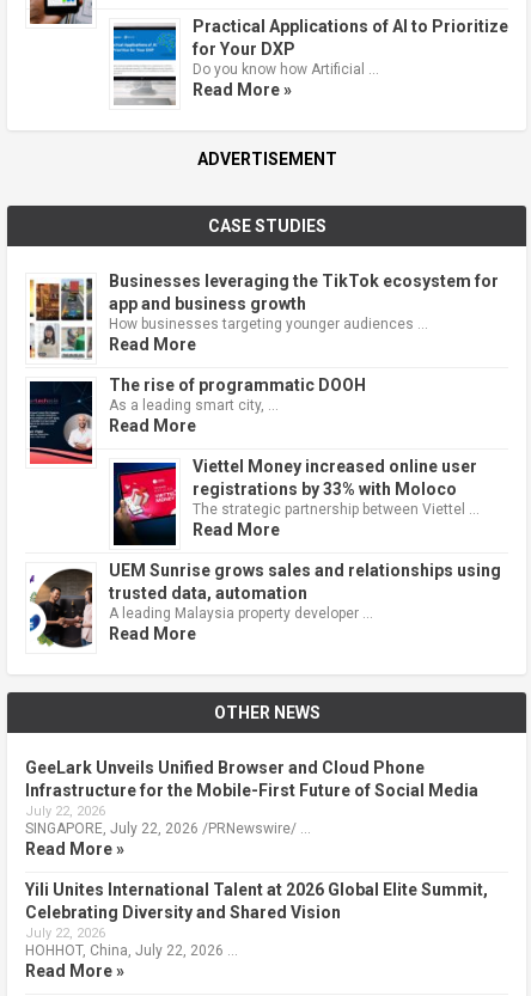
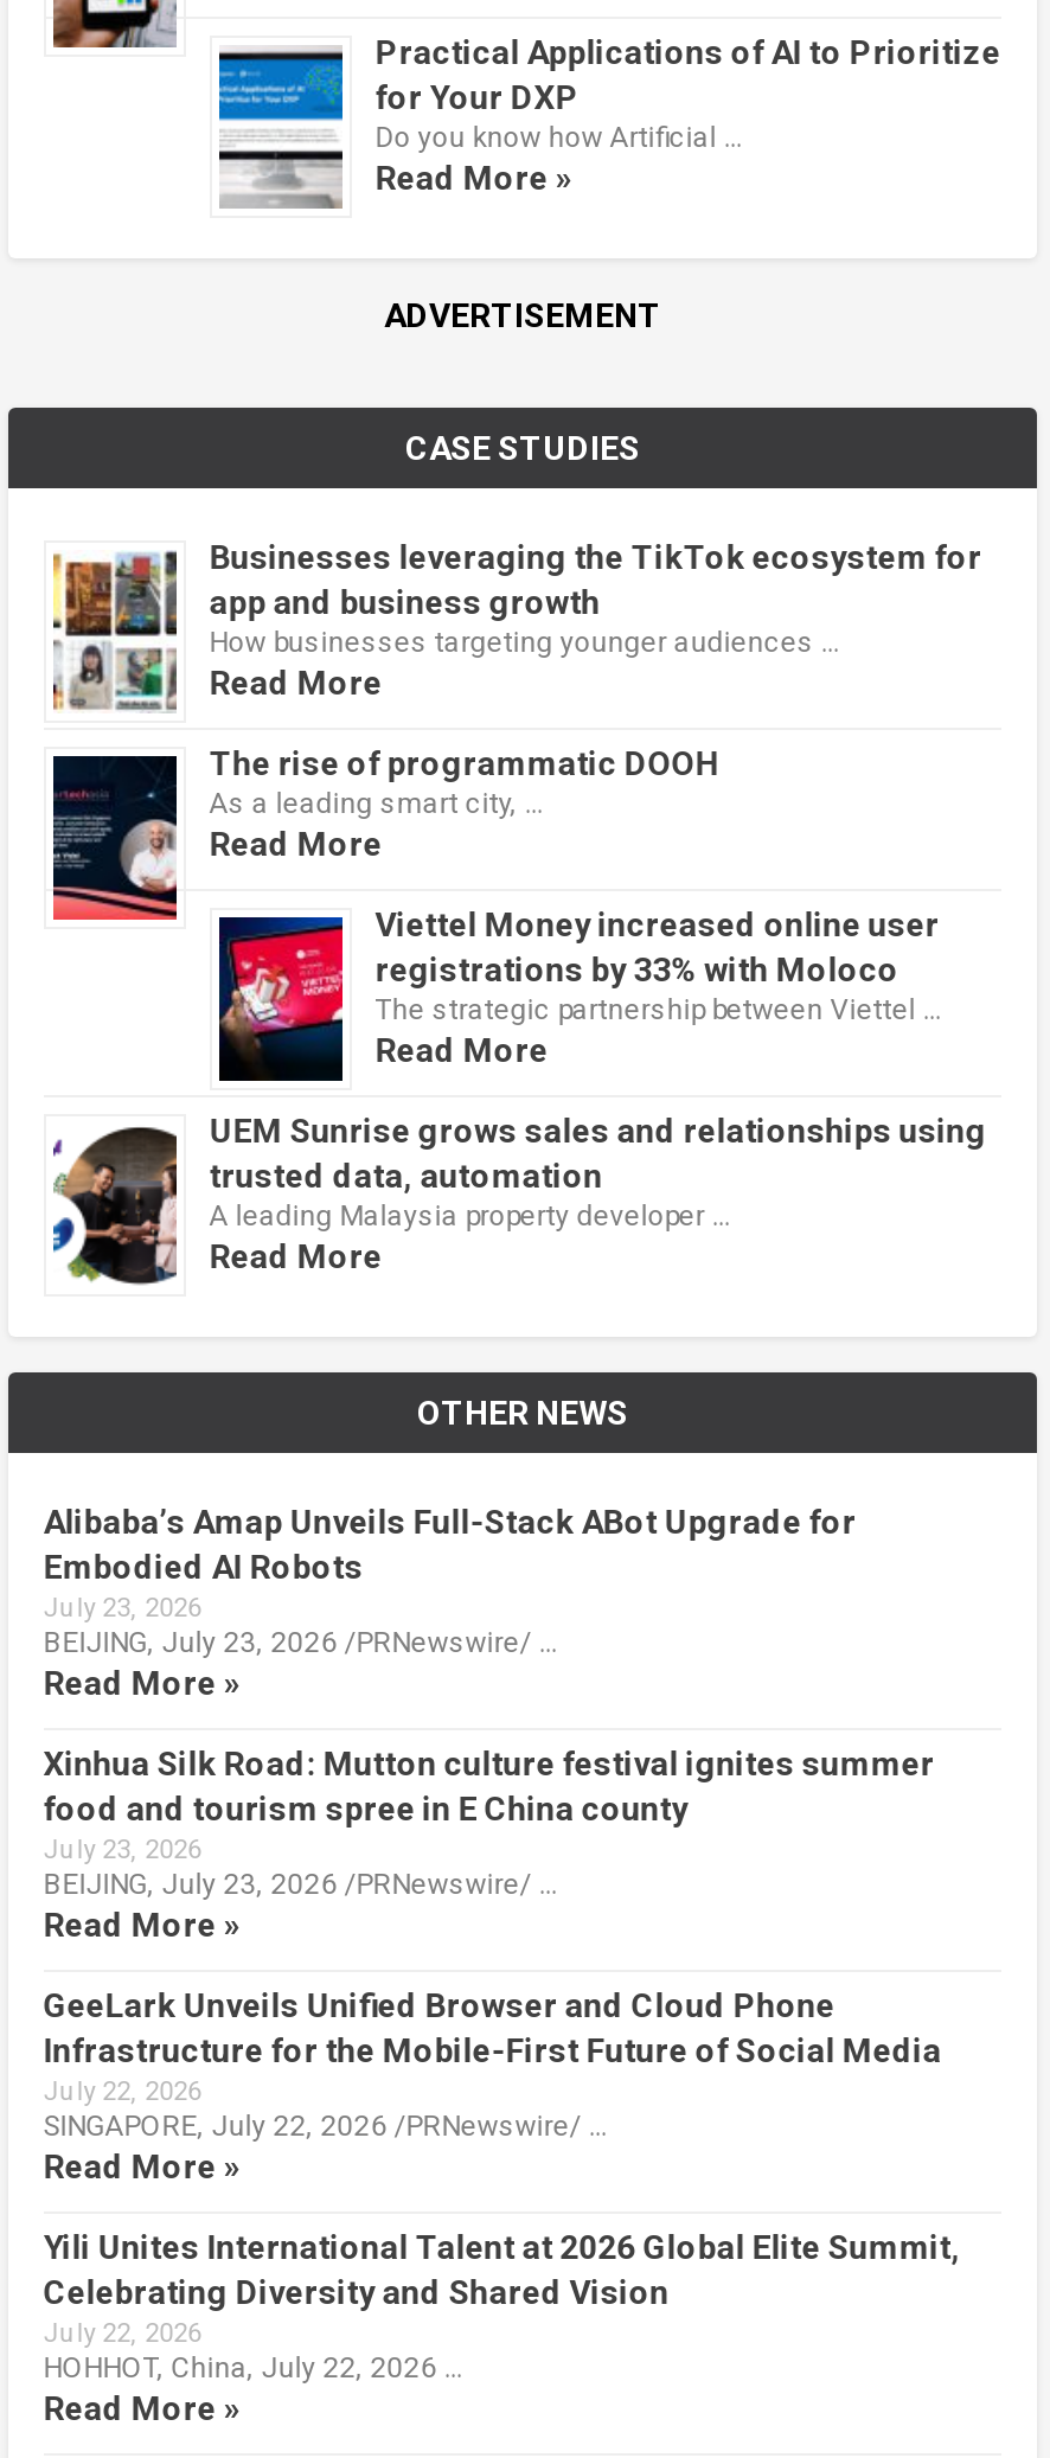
none -> [43,1502,934,1943] Alibaba’s Amap Unveils Full-Stack ABot Upgrade for | Embodied AI Robots | July 23, 2026 | BEIJING, July 23, 2026 /PRNewswire/ … | Read More » | Xinhua Silk Road: Mutton culture festival ignites summer | food and tourism spree in E China county | July 23, 2026 | BEIJING, July 23, 2026 /PRNewswire/ … | Read More »

